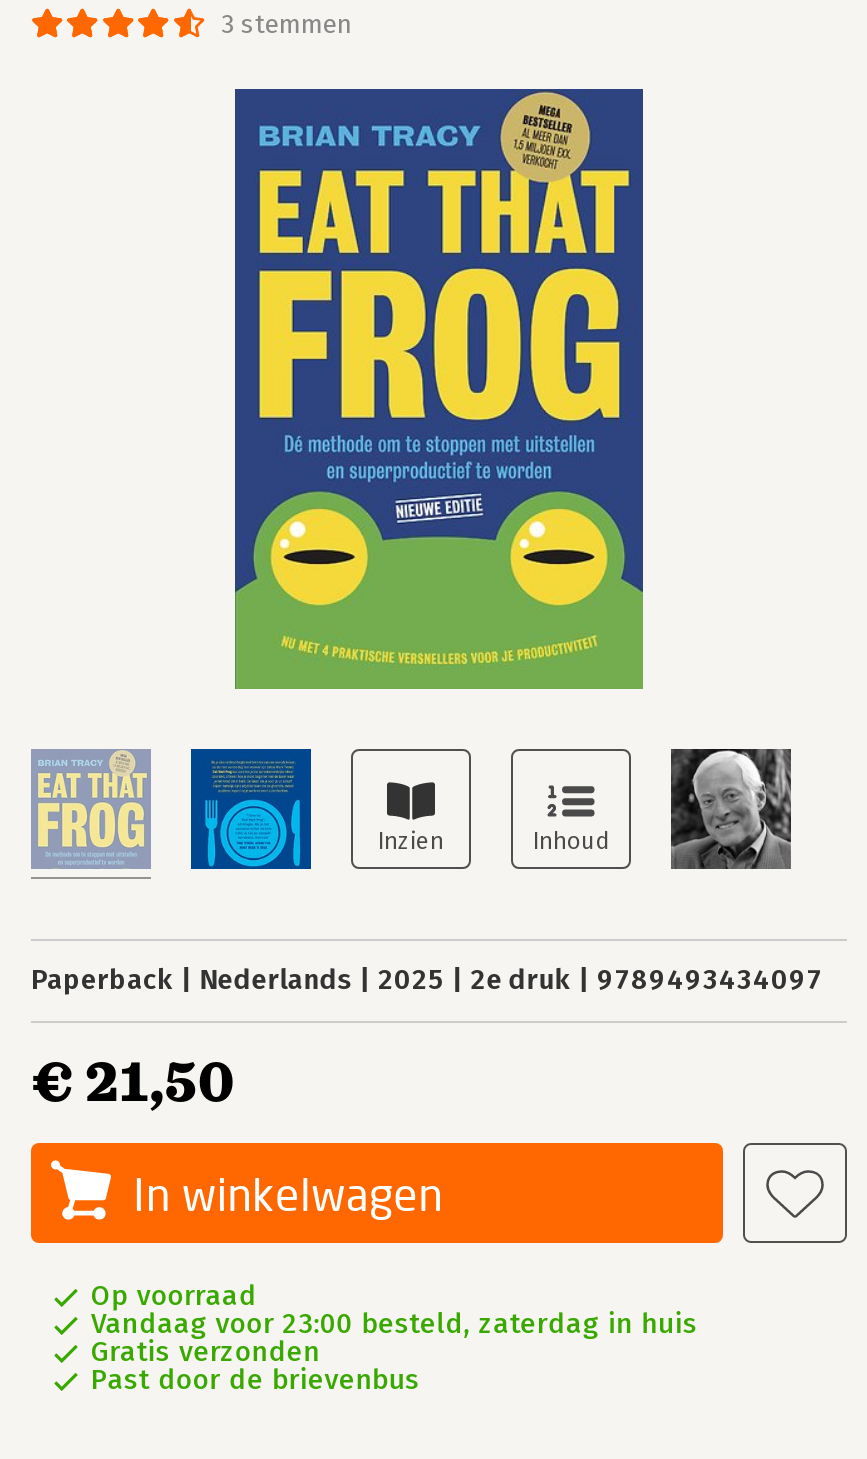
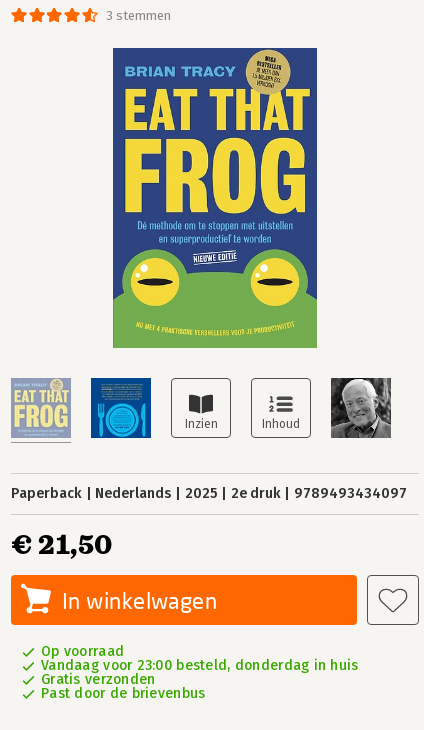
[91,1307,698,1341] Vandaag voor 23:00 besteld, zaterdag in huis -> [41,657,359,674] Vandaag voor 23:00 besteld, donderdag in huis

